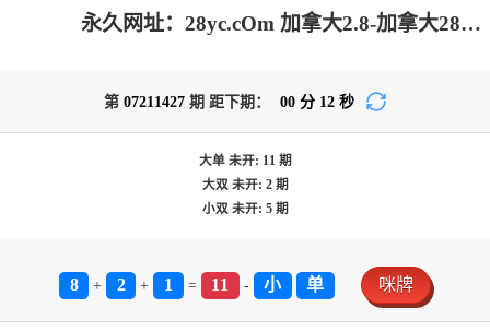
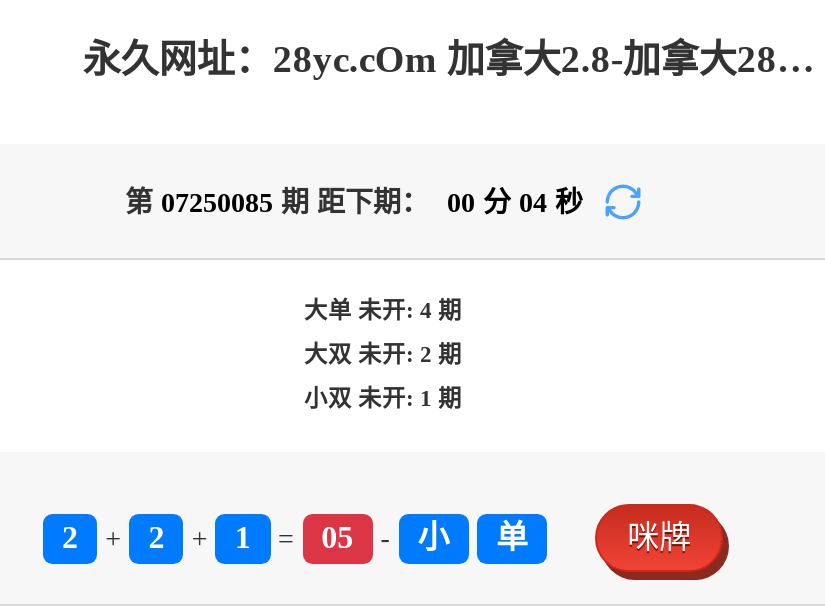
[104,94,354,110] 第07211427期 距下期： 00分 12秒 -> [125,188,583,218] 第07250085期 距下期： 00分 04秒
[199,154,291,168] 大单未开: 11期 -> [304,298,462,324] 大单未开: 4期
[202,202,288,216] 小双未开: 5期 -> [304,386,462,412] 小双未开: 1期
[69,275,78,294] 8 -> [62,520,78,554] 2
[211,275,229,294] 11 -> [321,520,353,554] 05

